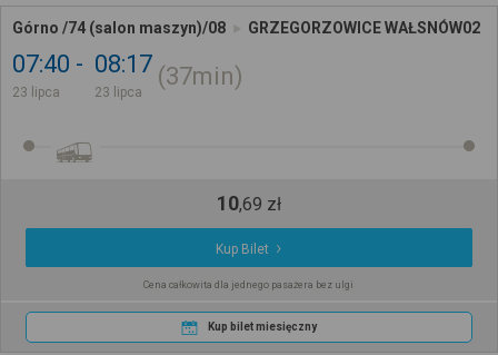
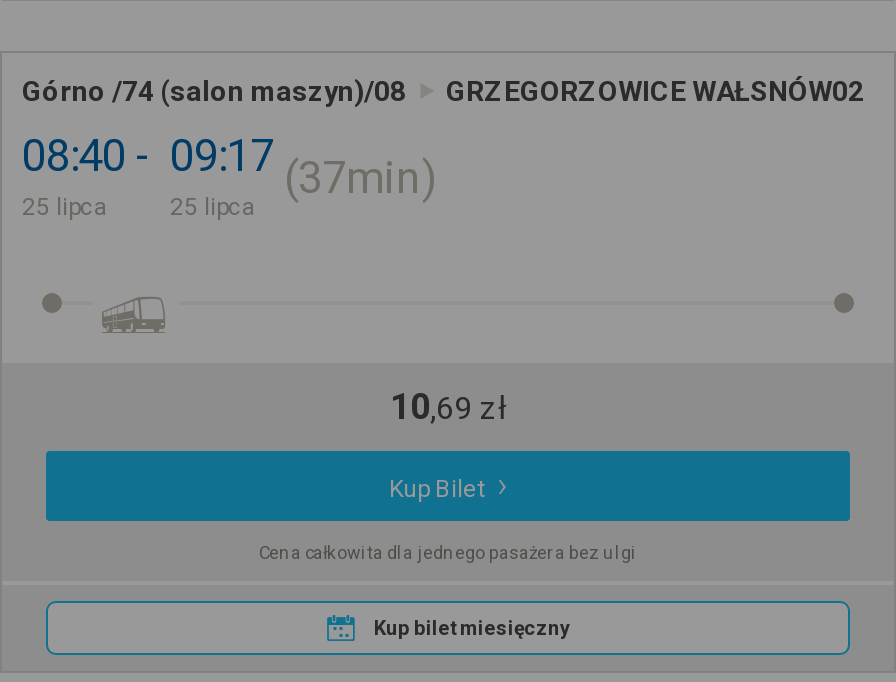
[12,51,70,78] 07:40 -> [22,131,126,181] 08:40
[94,51,152,78] 08:17 -> [170,131,274,181] 09:17
[12,85,60,101] 23 lipca -> [22,193,108,221] 25 lipca
[94,85,142,101] 23 lipca -> [170,193,256,221] 25 lipca

